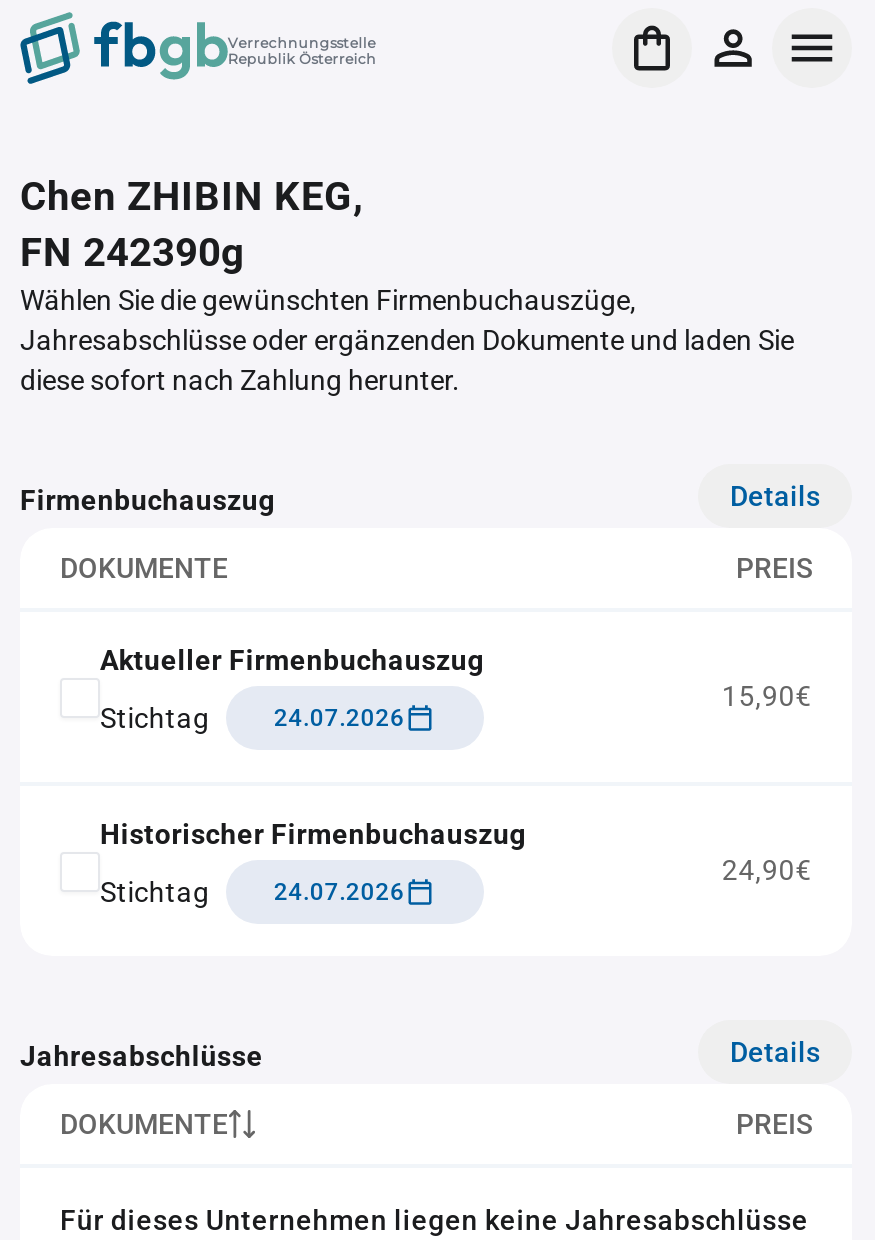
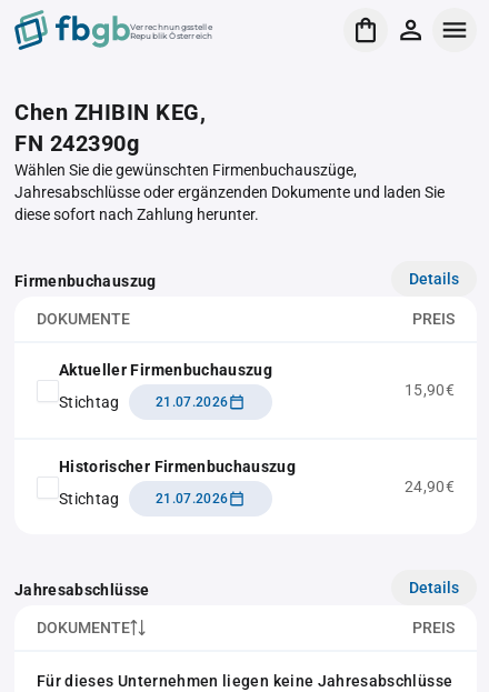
[274,704,405,732] 24.07.2026 -> [155,394,228,410] 21.07.2026
[274,878,405,906] 24.07.2026 -> [155,491,228,507] 21.07.2026

